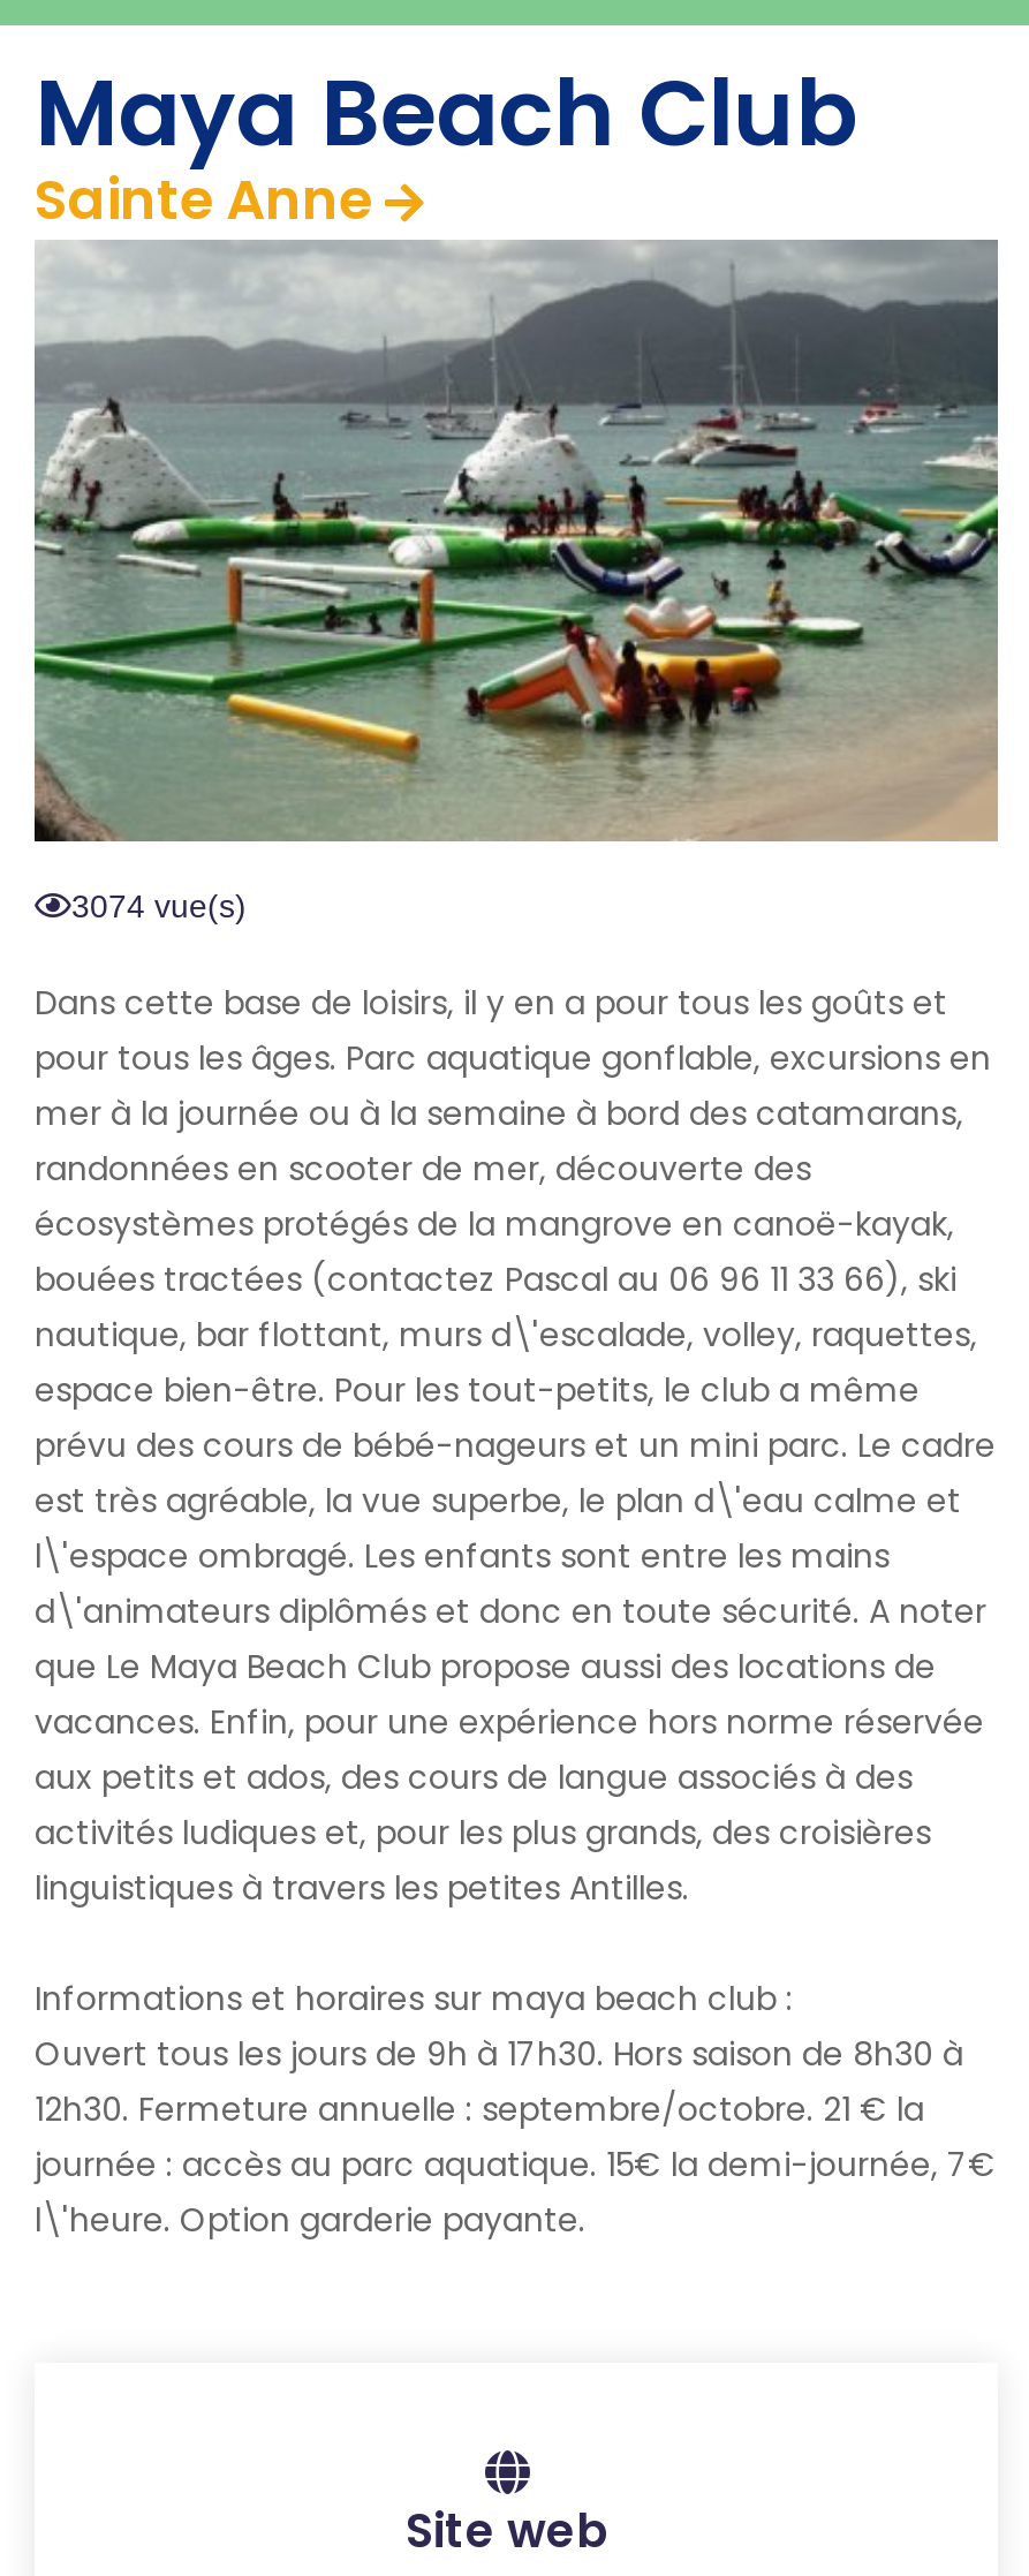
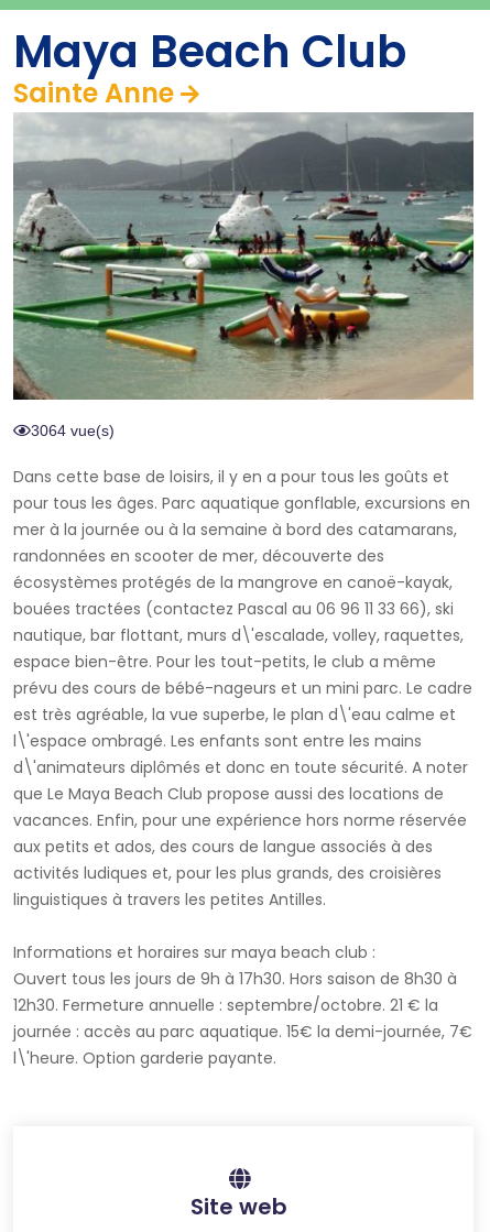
[71,888,247,925] 3074 vue(s) -> [31,422,115,440] 3064 vue(s)

